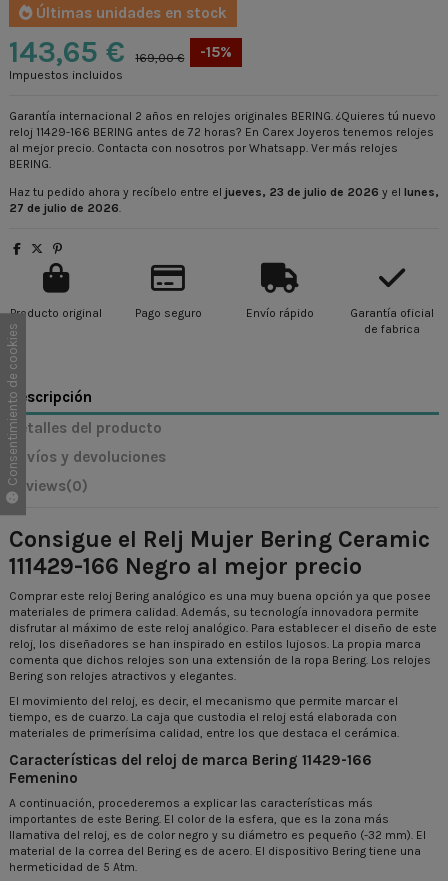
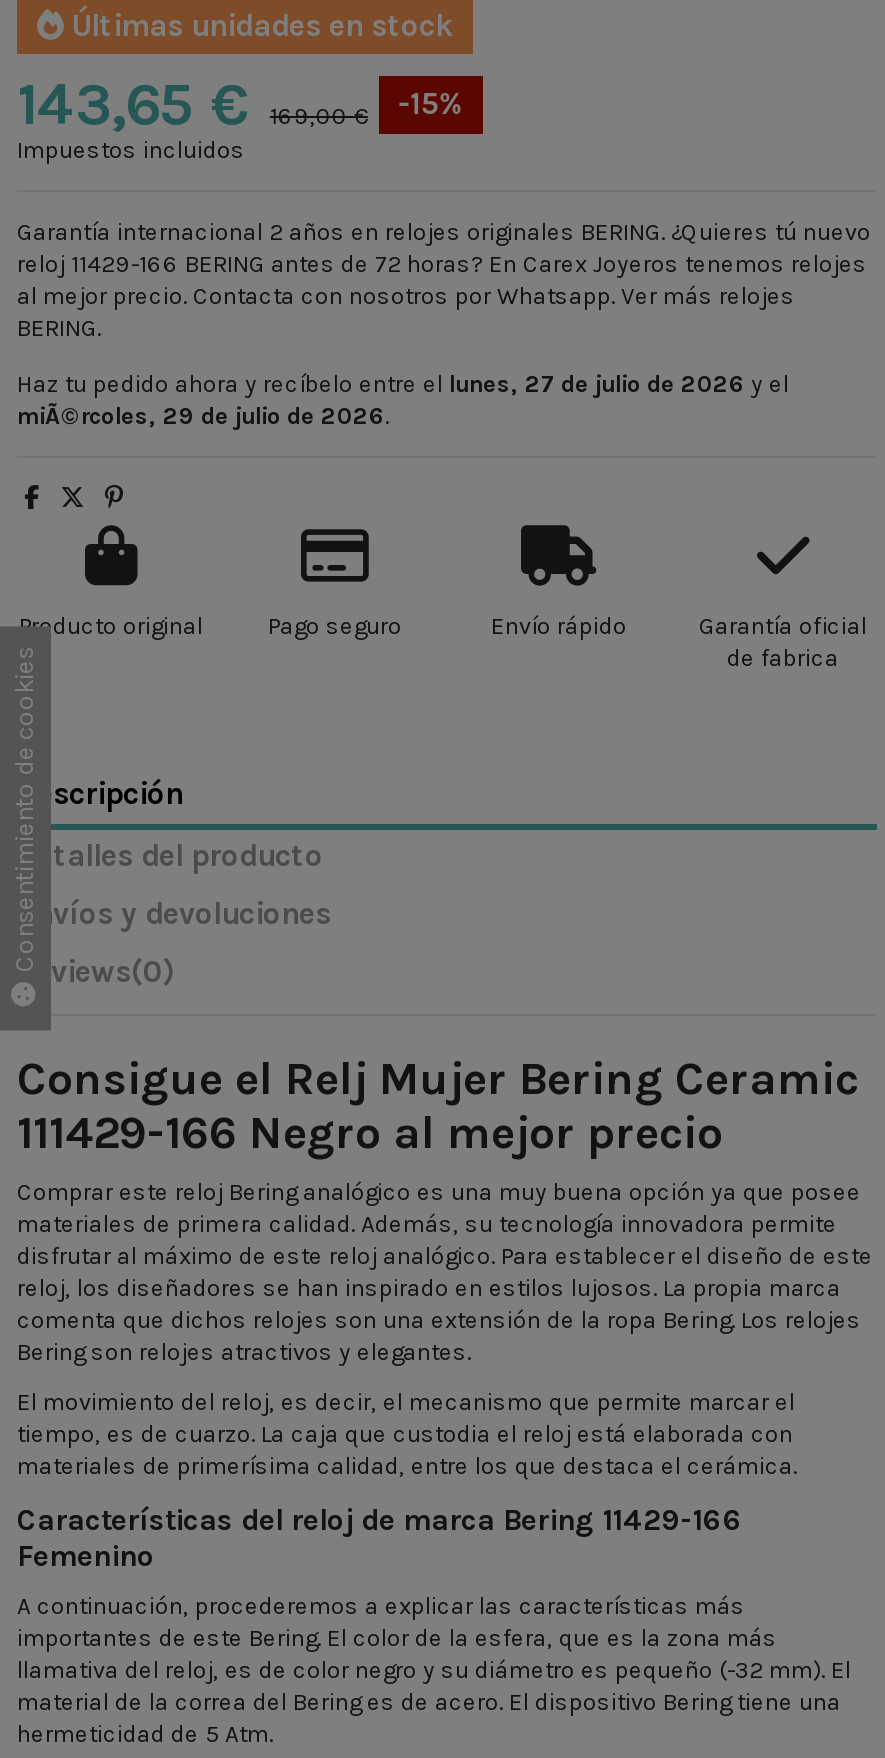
[9,185,439,215] Haz tu pedido ahora y recíbelo entre el jueves, 23 de julio de 2026 y el lunes, | 27 de julio de 2026 -> [17,370,789,430] Haz tu pedido ahora y recíbelo entre el lunes, 27 de julio de 2026 y el | miÃ©rcoles, 29 de julio de 2026

